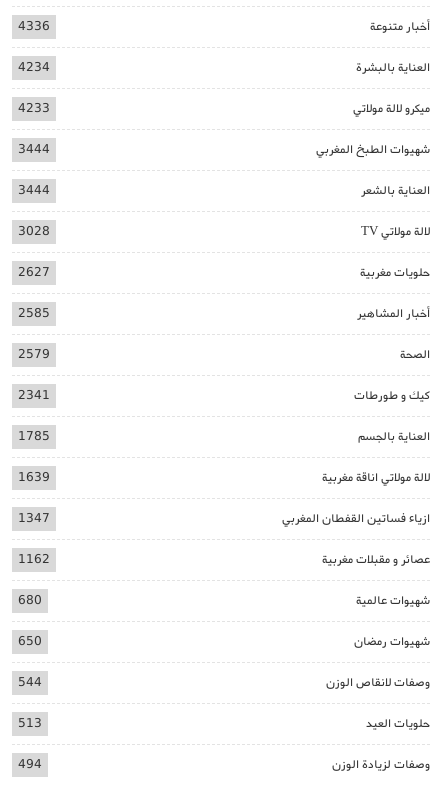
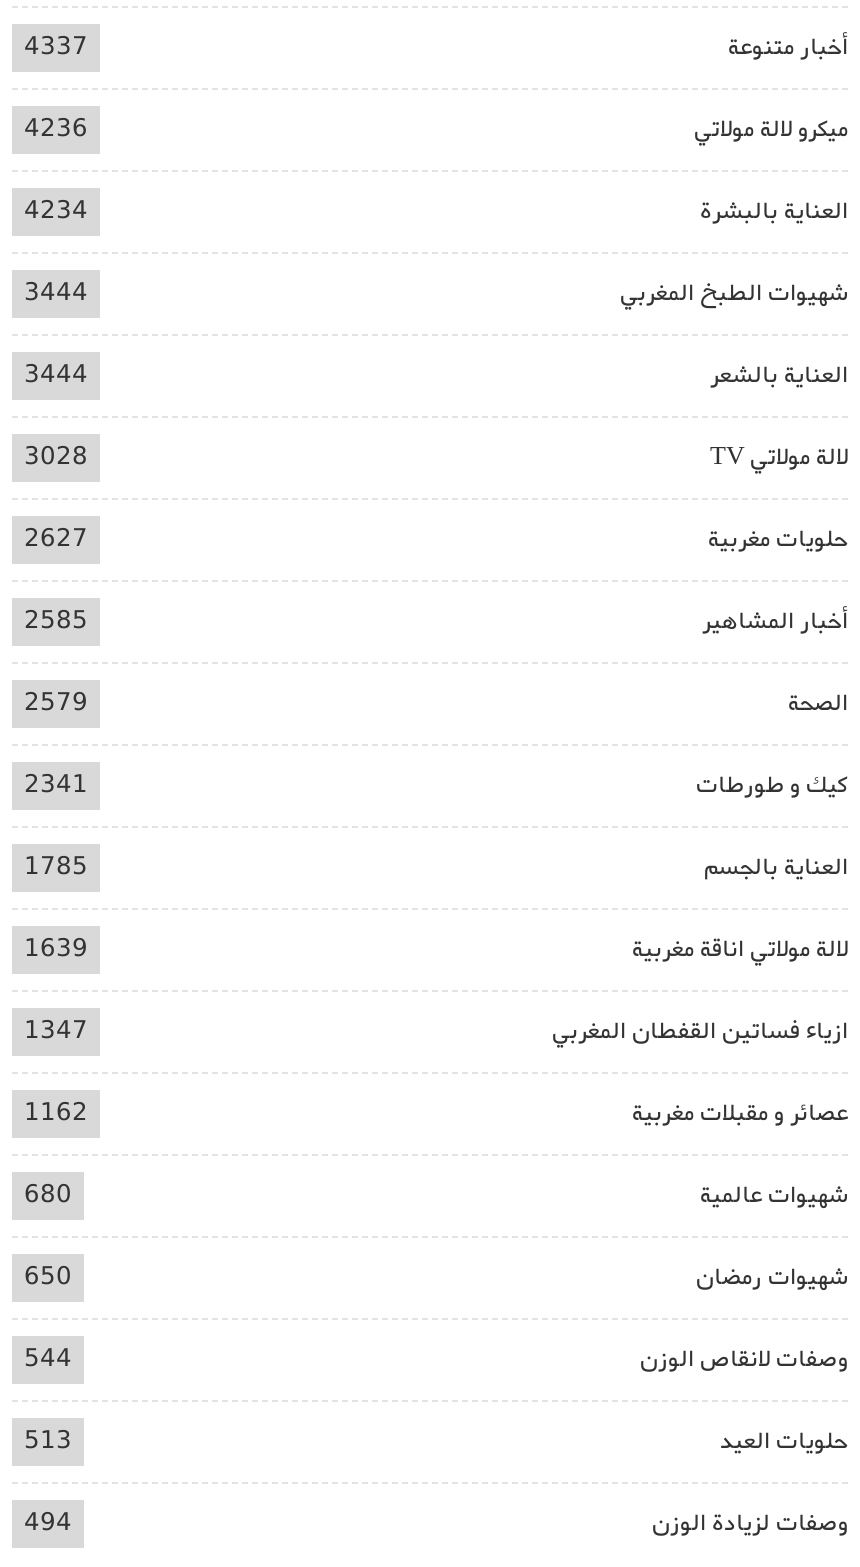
[18,16,50,35] 4336 -> [24,27,88,147] 4337 | 4236
moved [18,57,430,76] -> [24,191,848,229]: العناية بالبشرة | 4234
[18,98,50,117] 4233 -> none
moved [353,98,430,117] -> [694,109,848,147]: ميكرو لالة مولاتي

